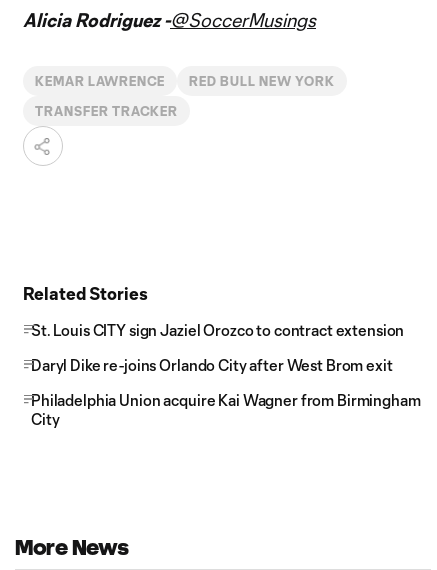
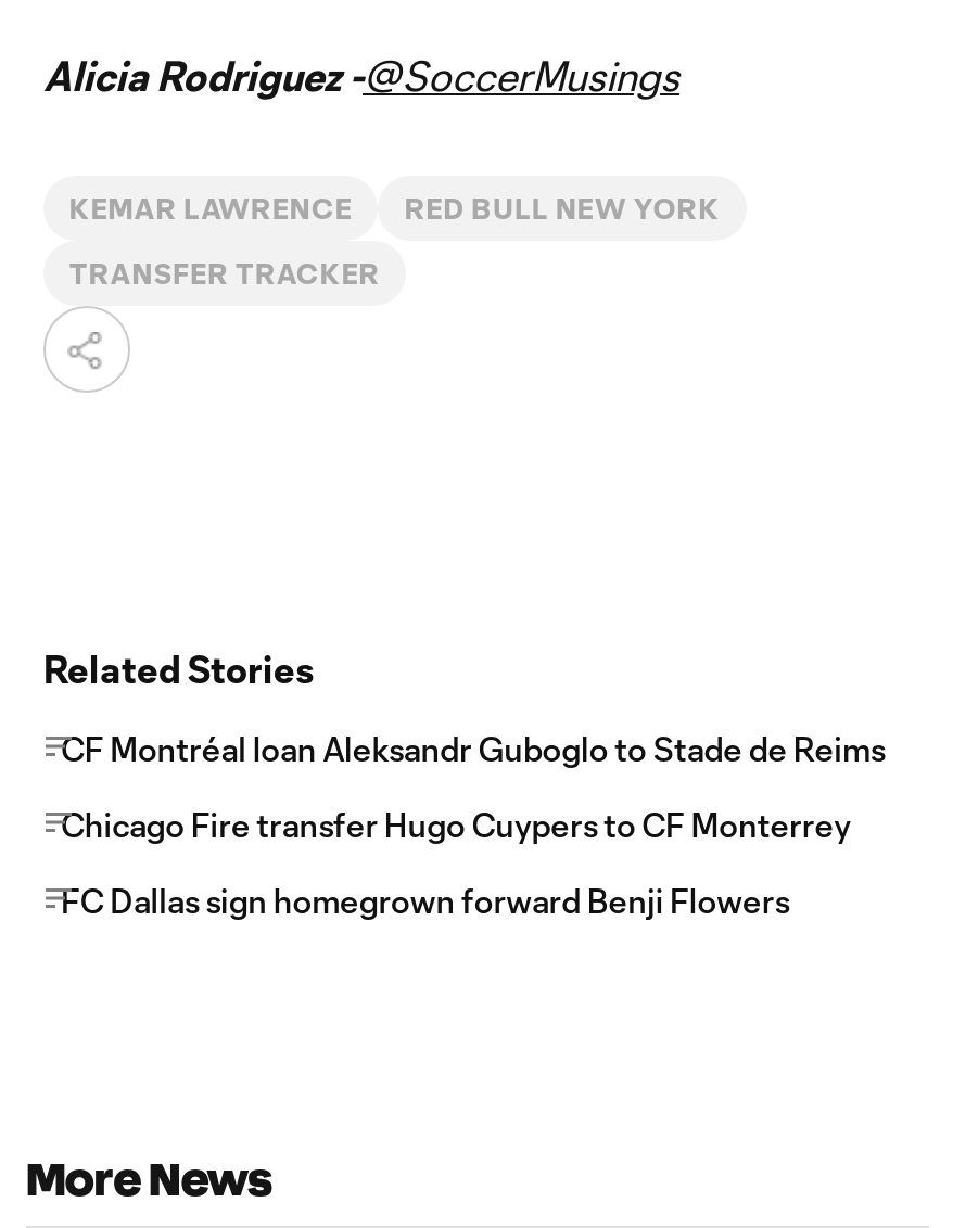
[31,321,404,339] St. Louis CITY sign Jaziel Orozco to contract extension -> [61,729,885,768] CF Montréal loan Aleksandr Guboglo to Stade de Reims
[31,356,393,374] Daryl Dike re-joins Orlando City after West Brom exit -> [61,805,851,844] Chicago Fire transfer Hugo Cuypers to CF Monterrey
[31,391,421,428] Philadelphia Union acquire Kai Wagner from Birmingham | City -> [61,881,789,920] FC Dallas sign homegrown forward Benji Flowers

